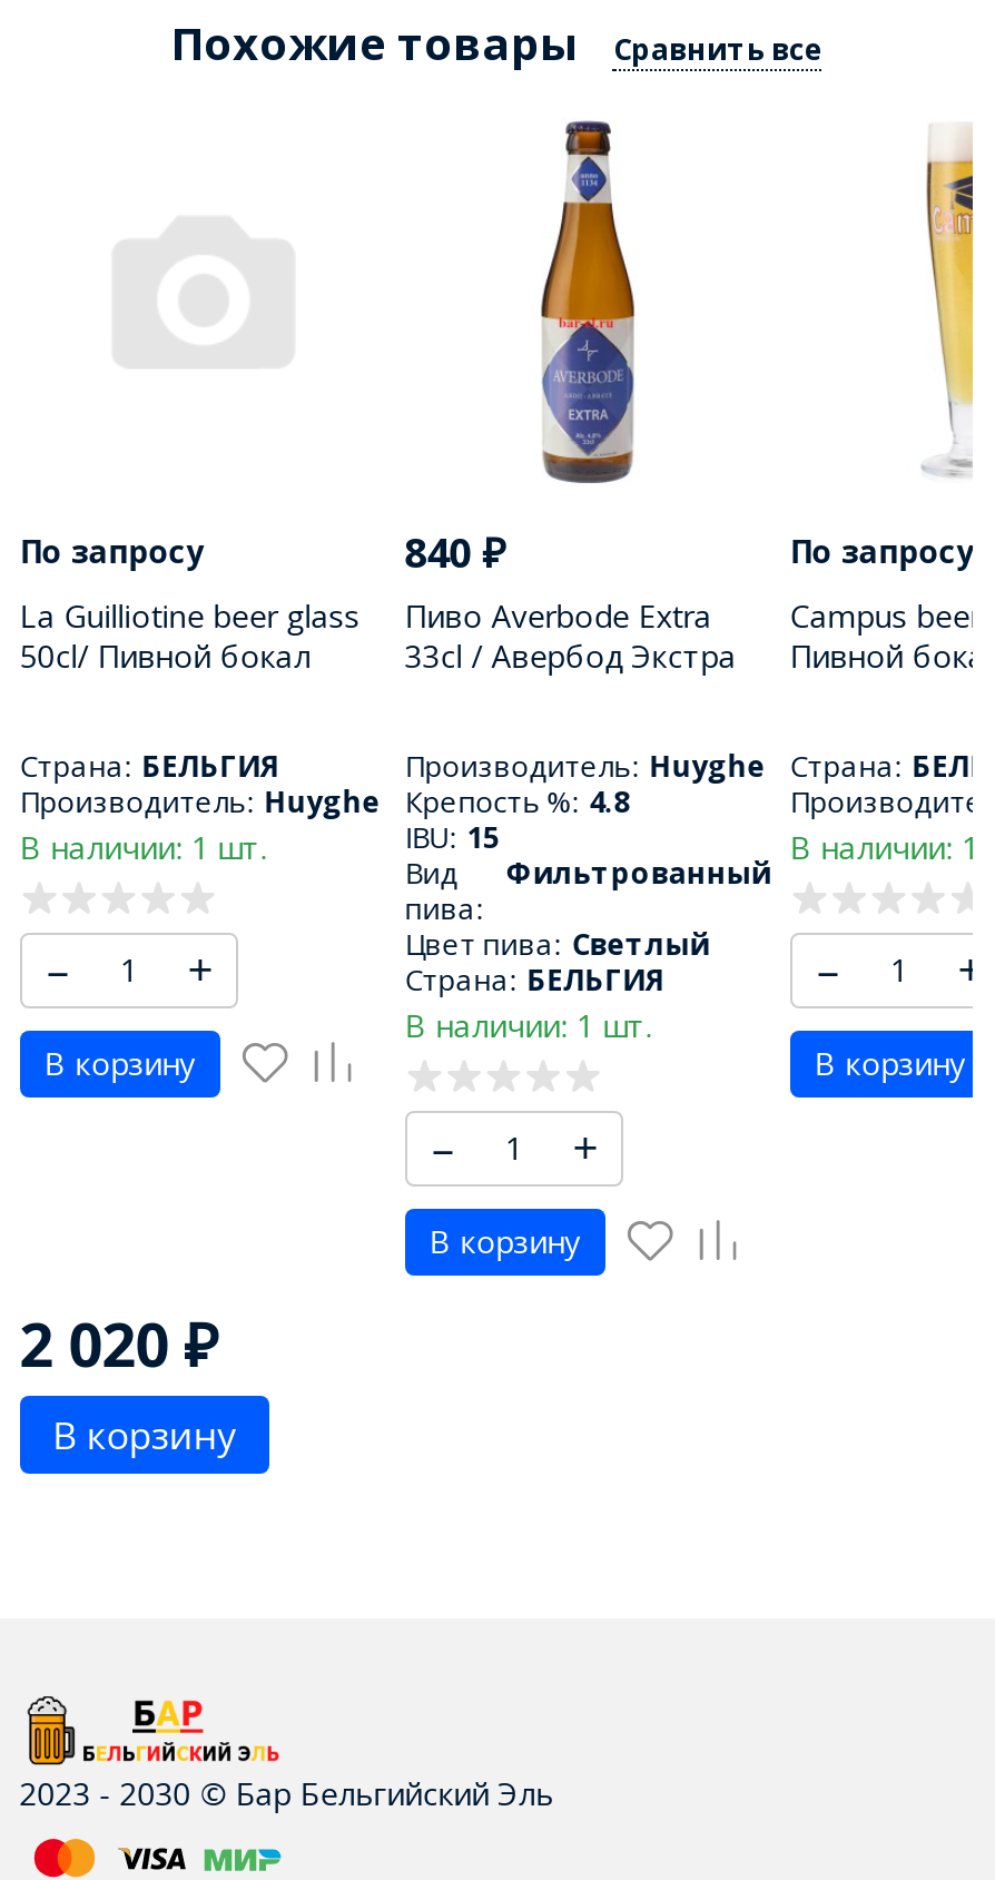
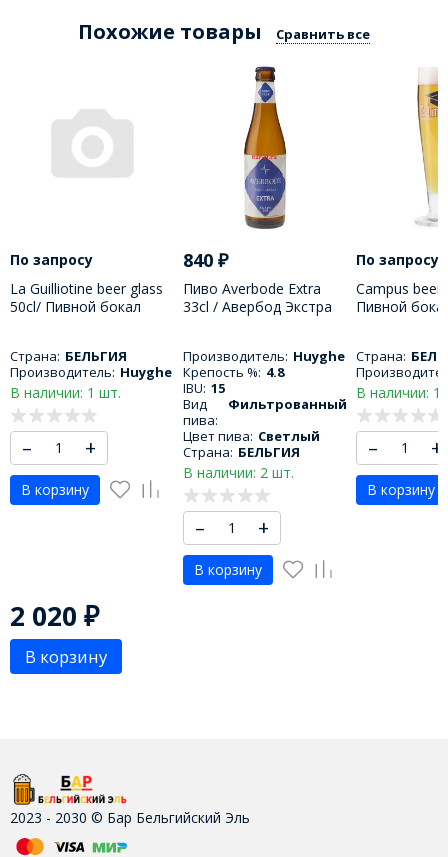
[405,1005,652,1047] В наличии: 1 шт. -> [183,463,294,482] В наличии: 2 шт.

